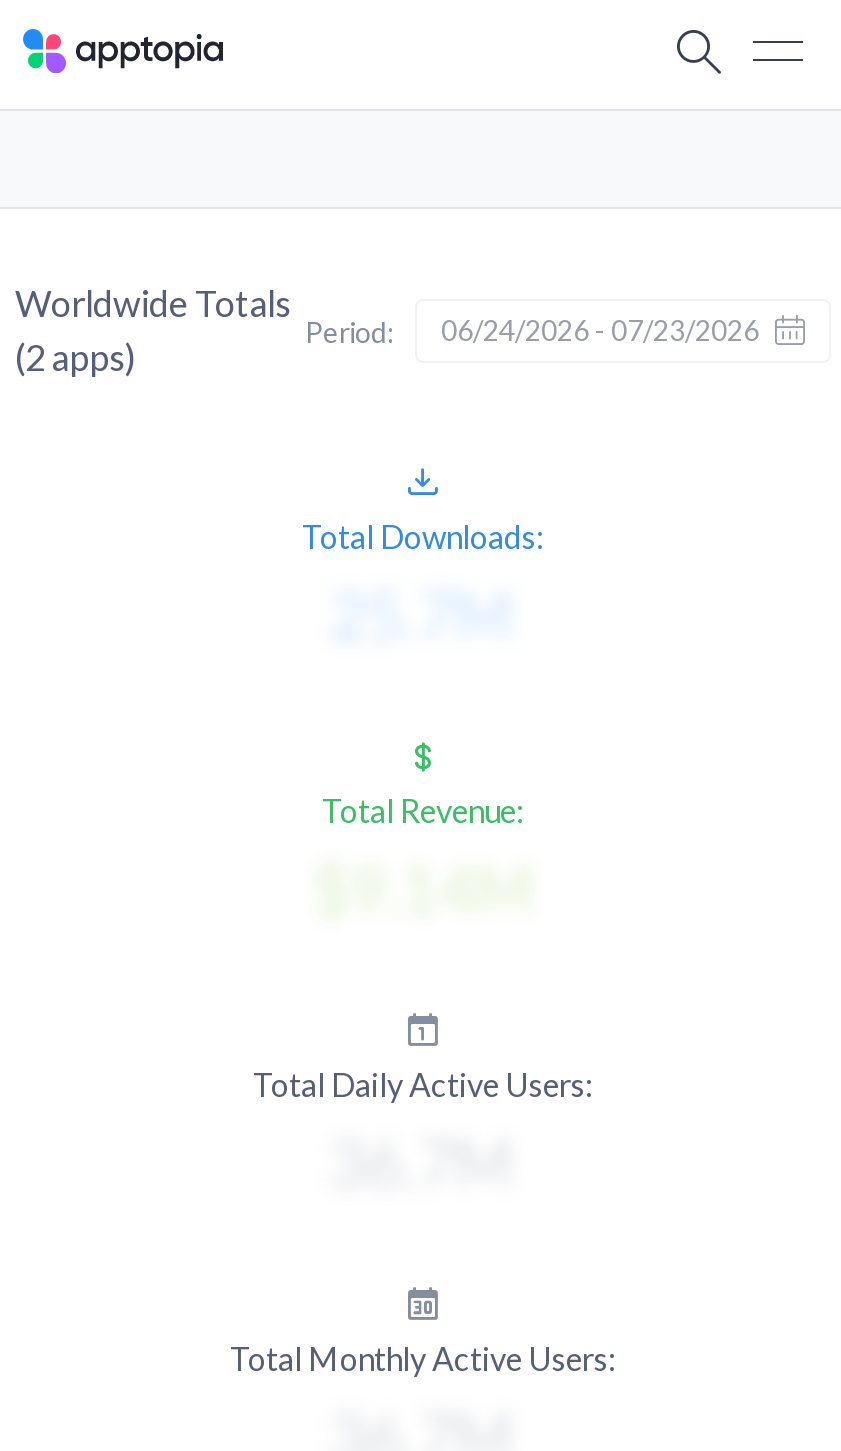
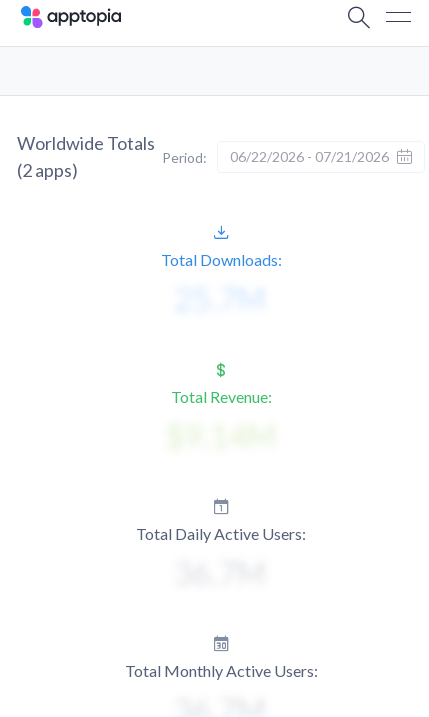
[305,313,759,348] Period: 06/24/2026 - 07/23/2026 -> [162,148,389,165] Period: 06/22/2026 - 07/21/2026

